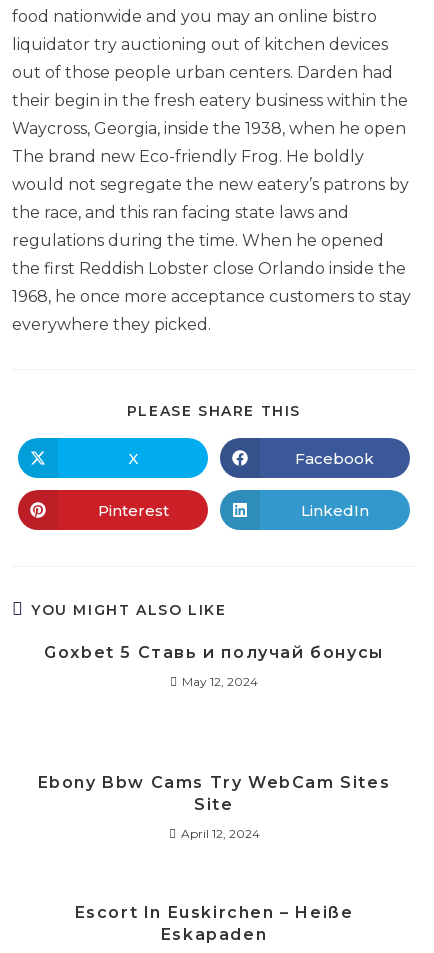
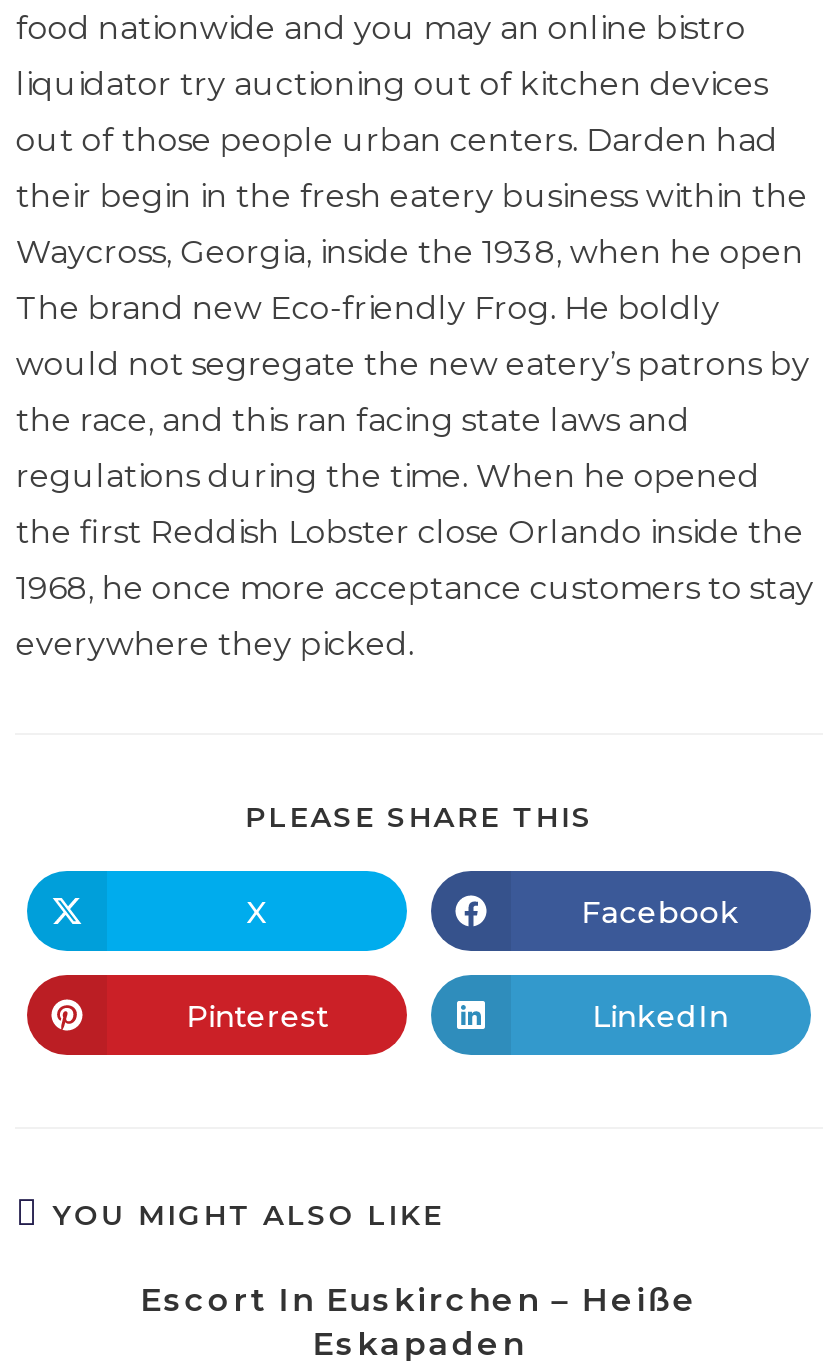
[44,643,384,689] Goxbet 5 Ставь и получай бонусы | May 12, 2024 -> none
[38,773,390,841] Ebony Bbw Cams Try WebCam Sites | Site | April 12, 2024 -> none

